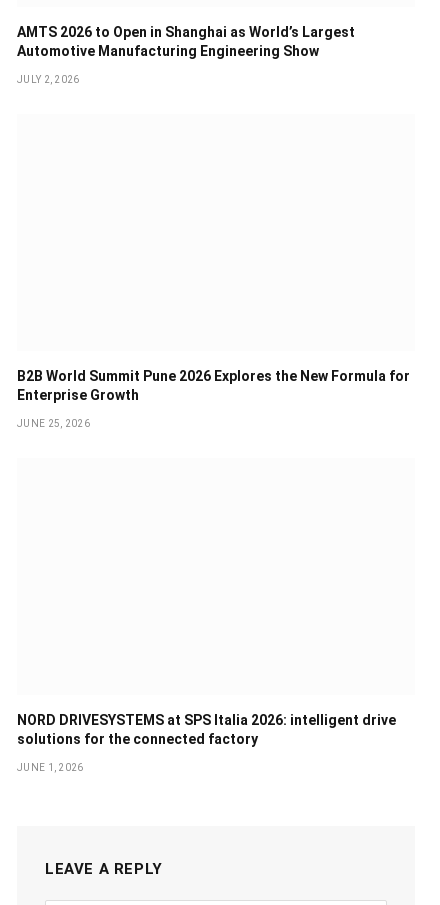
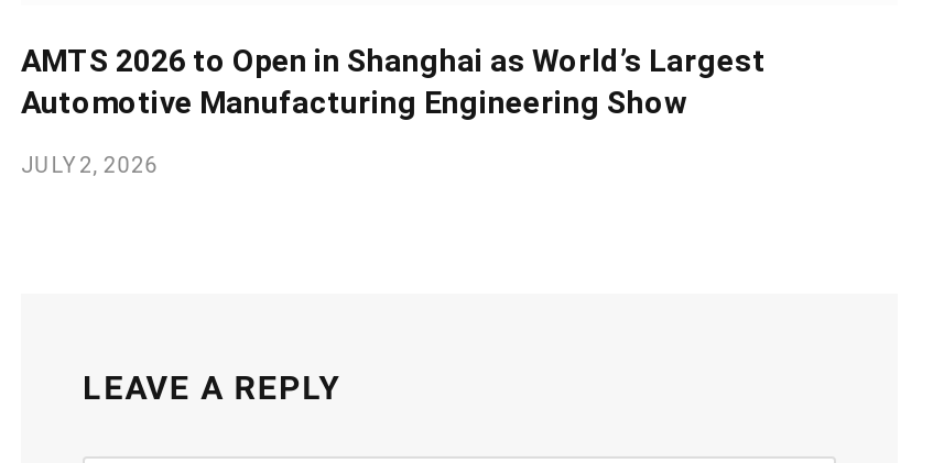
[17,368,410,429] B2B World Summit Pune 2026 Explores the New Formula for | Enterprise Growth | JUNE 25, 2026 -> none
[17,712,396,773] NORD DRIVESYSTEMS at SPS Italia 2026: intelligent drive | solutions for the connected factory | JUNE 1, 2026 -> none

